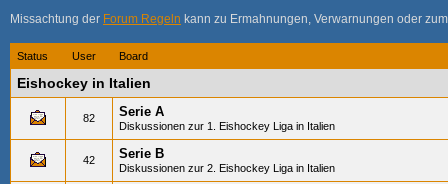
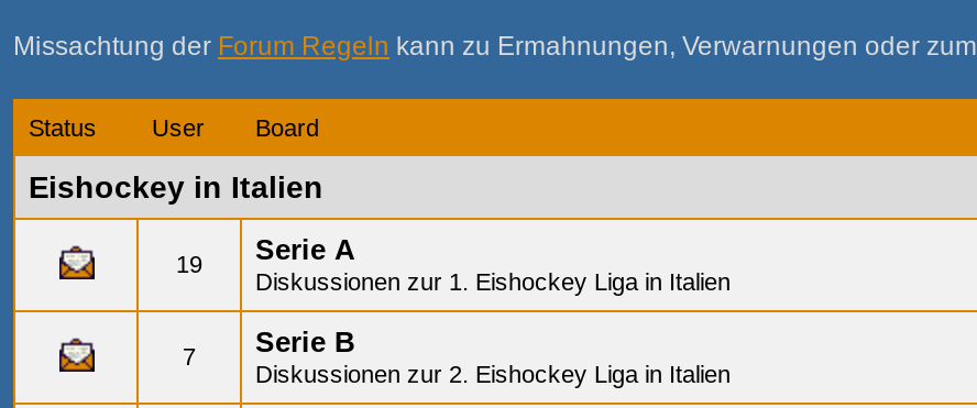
[83,104,164,124] 82 Serie A -> [176,233,354,277] 19 Serie A
[83,154,95,166] 42 -> [183,343,196,370] 7

